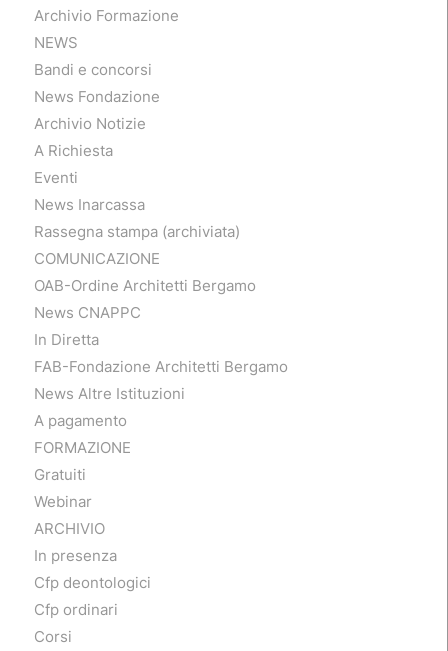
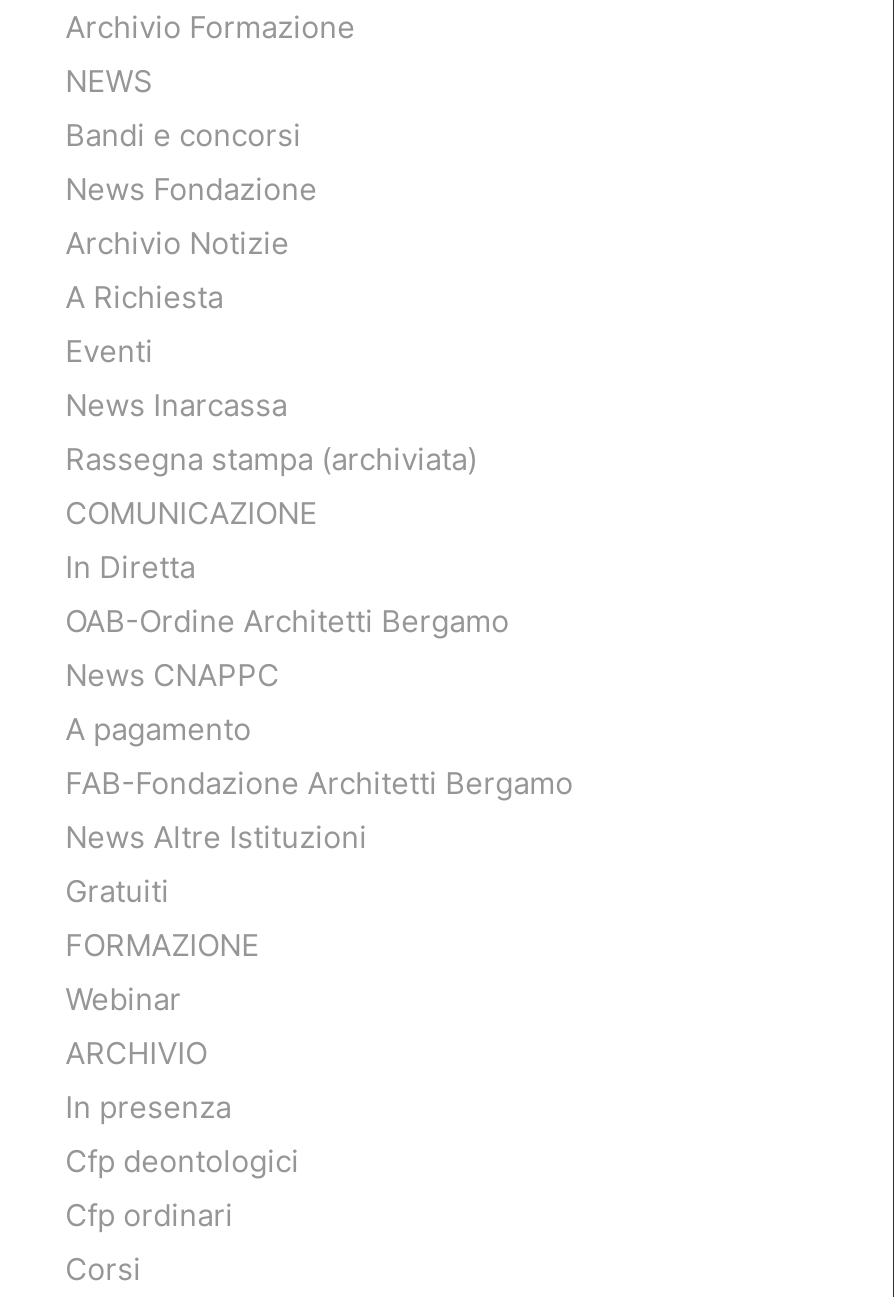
moved [34,276,256,322] -> [65,602,509,694]: OAB-Ordine Architetti Bergamo | News CNAPPC
moved [34,330,99,349] -> [65,548,195,586]: In Diretta
moved [34,357,288,403] -> [65,764,573,856]: FAB-Fondazione Architetti Bergamo | News Altre Istituzioni
moved [34,411,127,430] -> [65,710,251,748]: A pagamento
moved [34,438,131,457] -> [65,926,259,964]: FORMAZIONE
moved [34,465,86,484] -> [65,872,169,910]: Gratuiti

